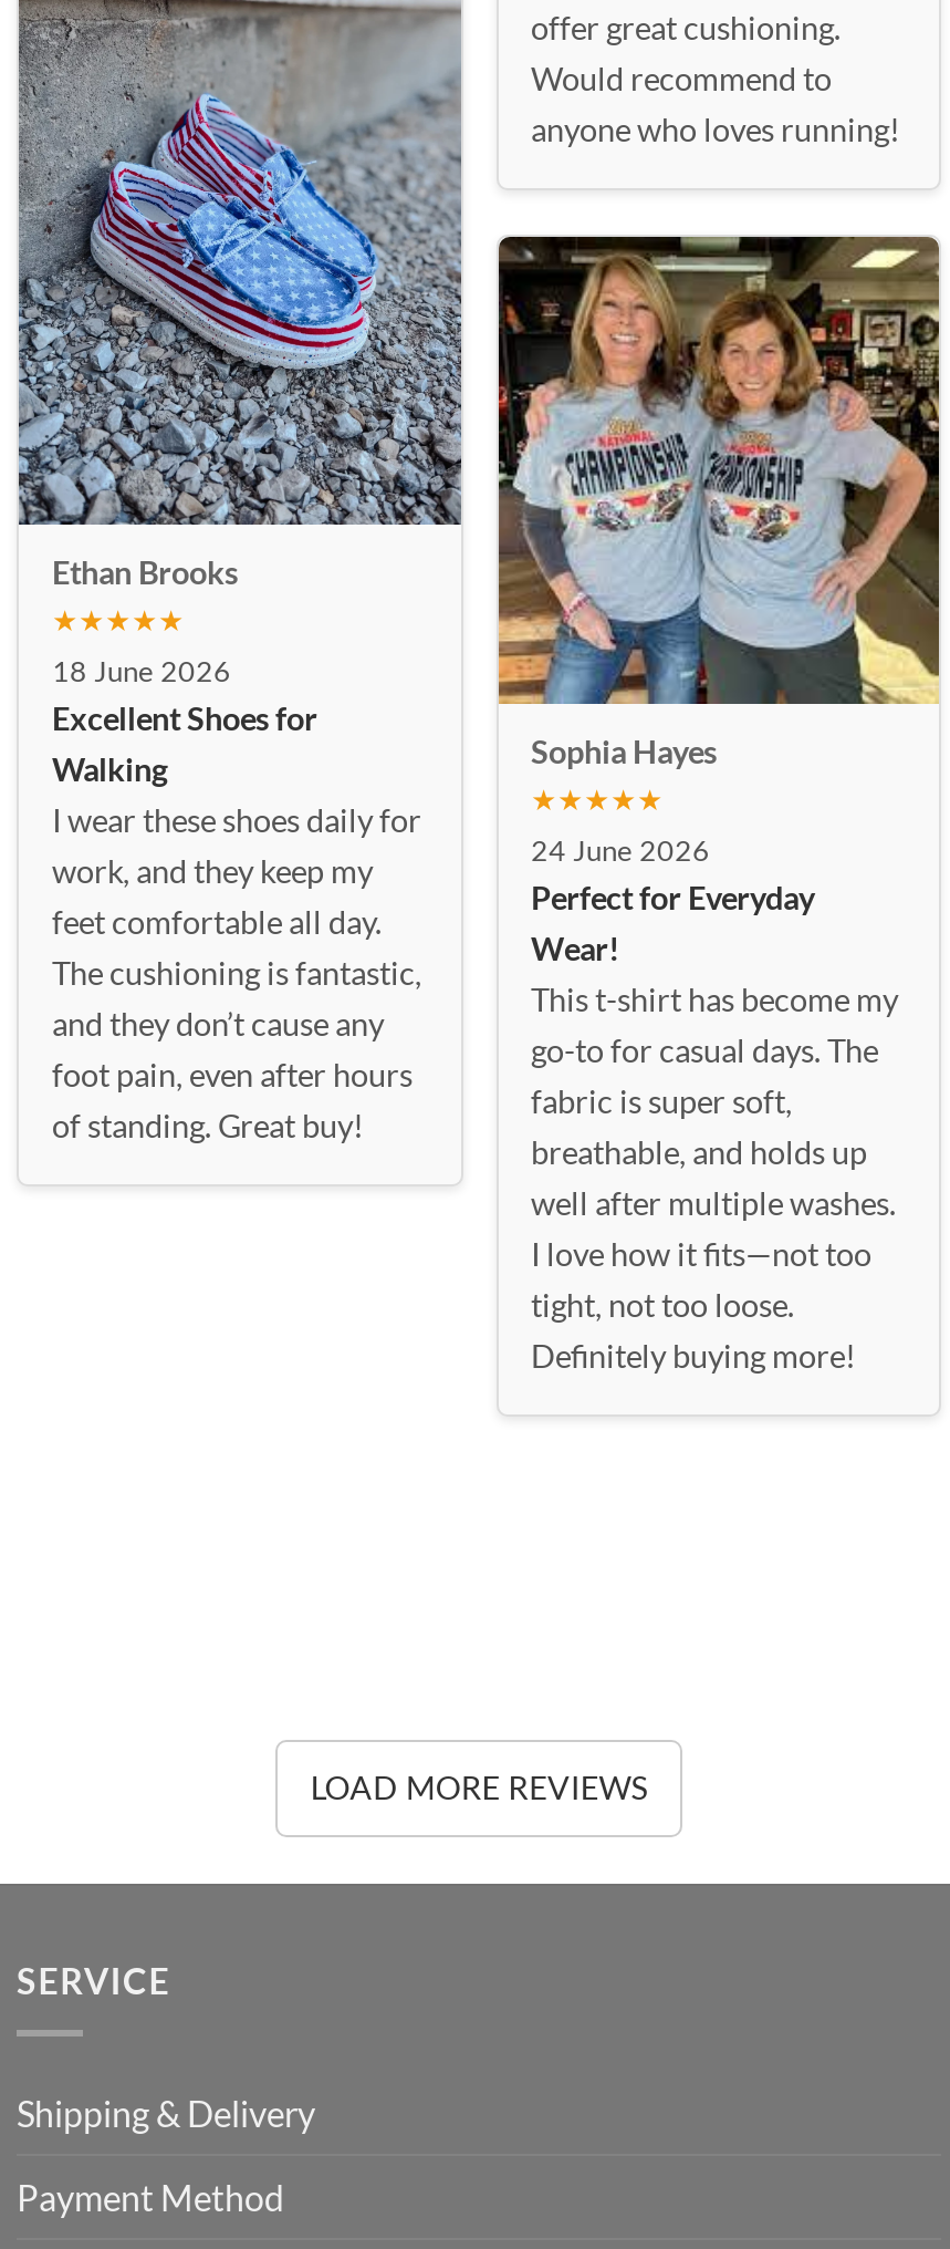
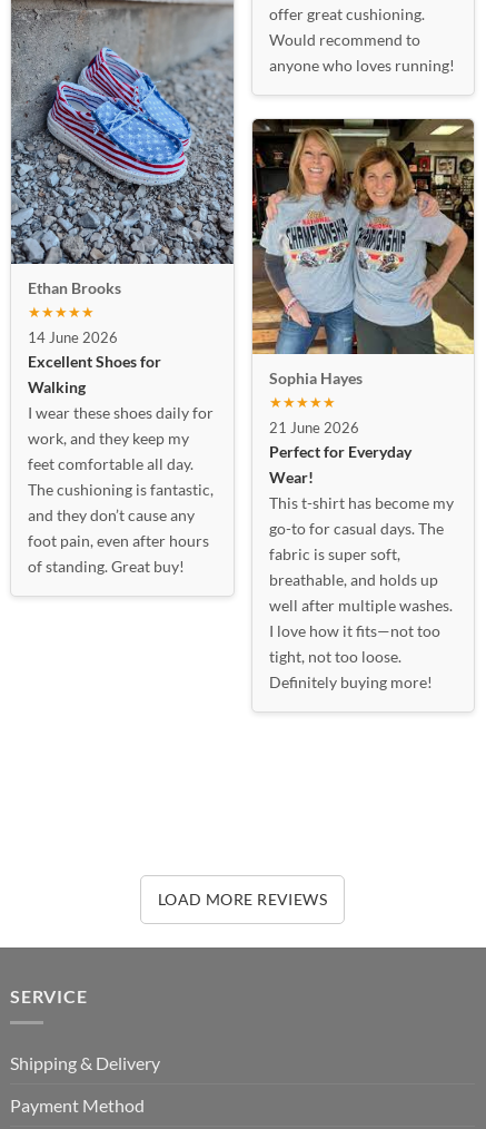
[52,652,231,688] 18 June 2026 -> [28,328,118,346] 14 June 2026
[531,833,710,869] 24 June 2026 -> [269,419,359,437] 21 June 2026

